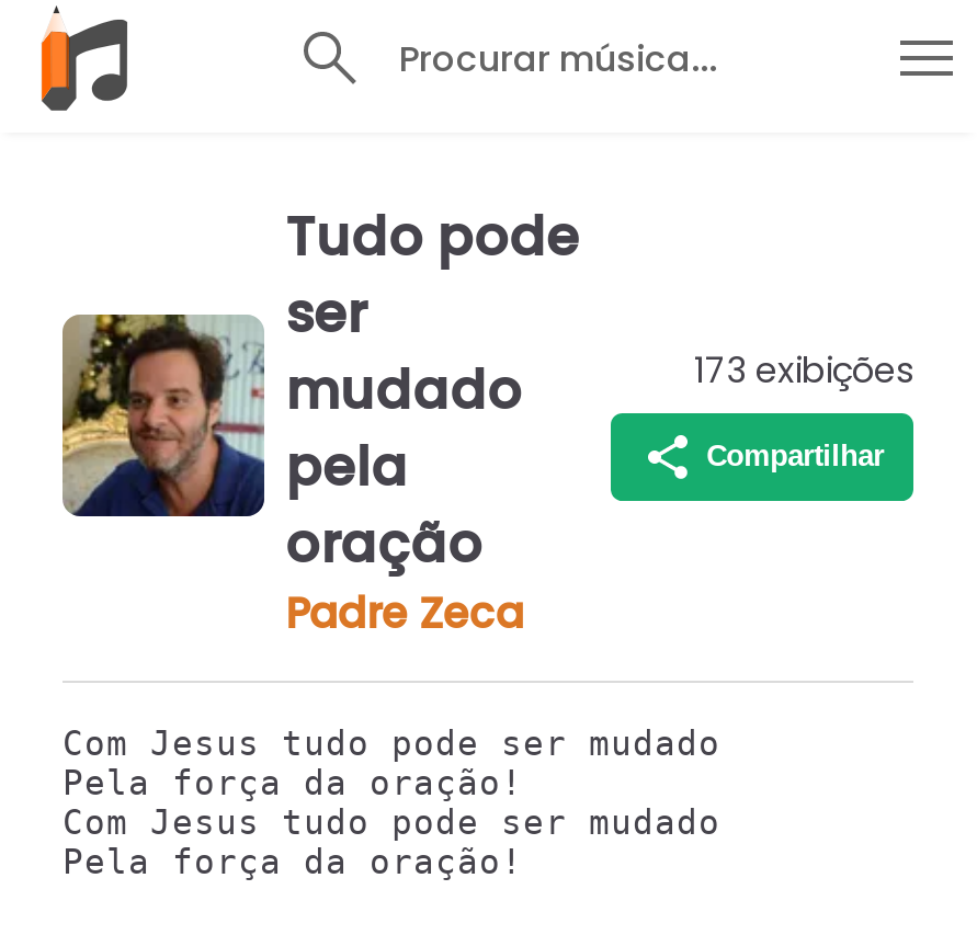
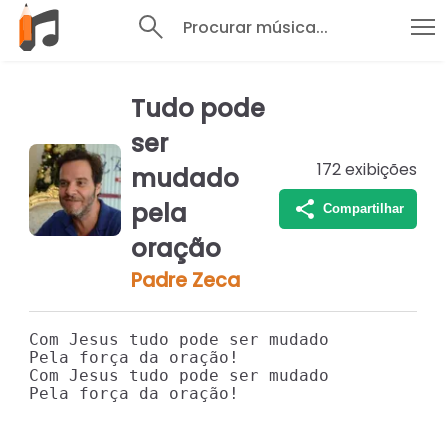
[694,346,913,396] 173 exibições -> [317,158,417,181] 172 exibições

